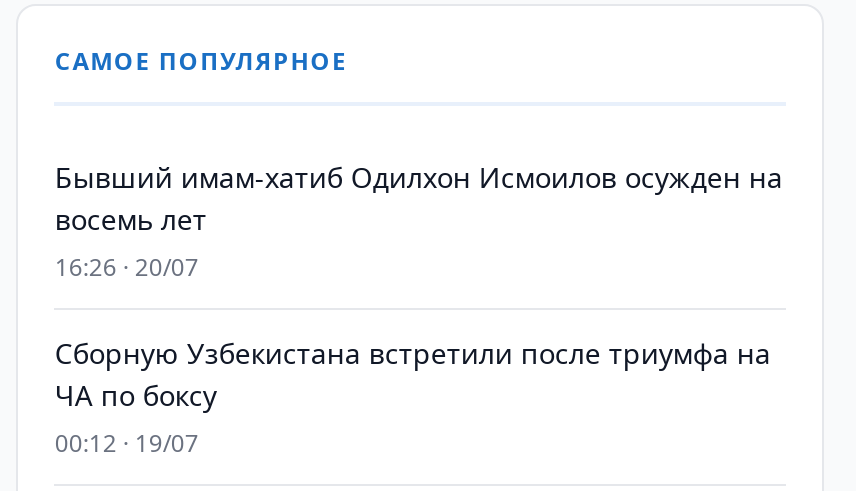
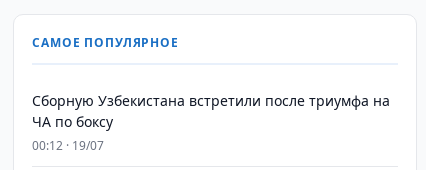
[55,158,783,284] Бывший имам-хатиб Одилхон Исмоилов осужден на | восемь лет | 16:26 · 20/07 -> none

